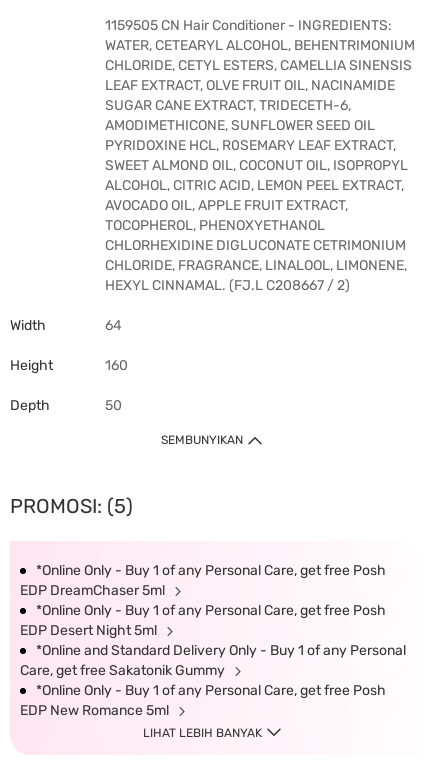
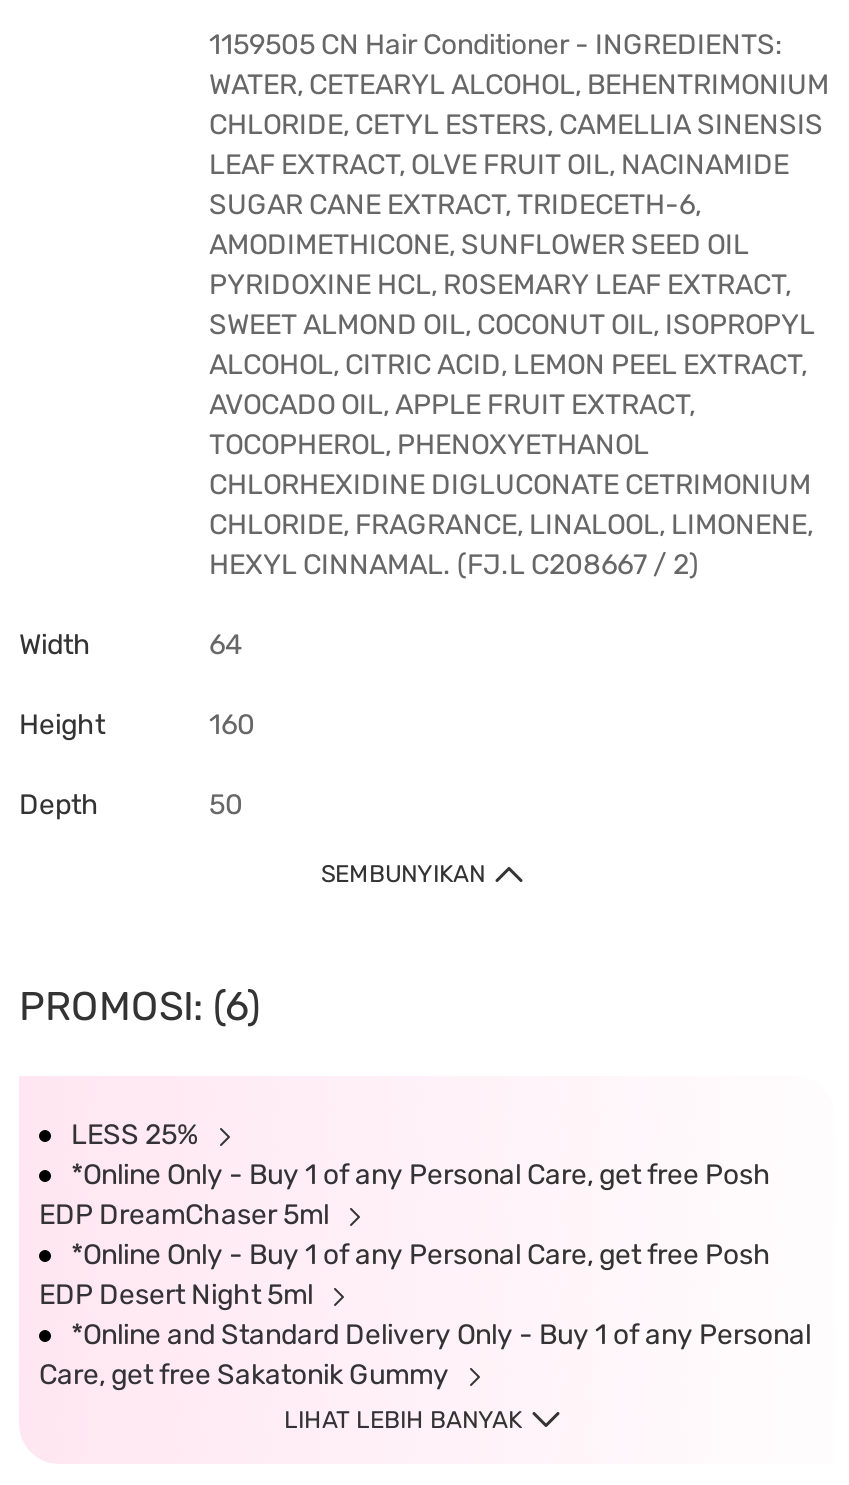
[10,494,133,518] PROMOSI: (5) -> [19,982,261,1152] PROMOSI: (6) | LESS 25%
moved [20,562,406,679] -> [39,1158,811,1392]: *Online Only - Buy 1 of any Personal Care, get free Posh | EDP DreamChaser 5ml | *Online Only - Buy 1 of any Personal Care, get free Posh | EDP Desert Night 5ml | *Online and Standard Delivery Only - Buy 1 of any Personal | Care, get free Sakatonik Gummy
[20,682,386,719] *Online Only - Buy 1 of any Personal Care, get free Posh | EDP New Romance 5ml -> none

